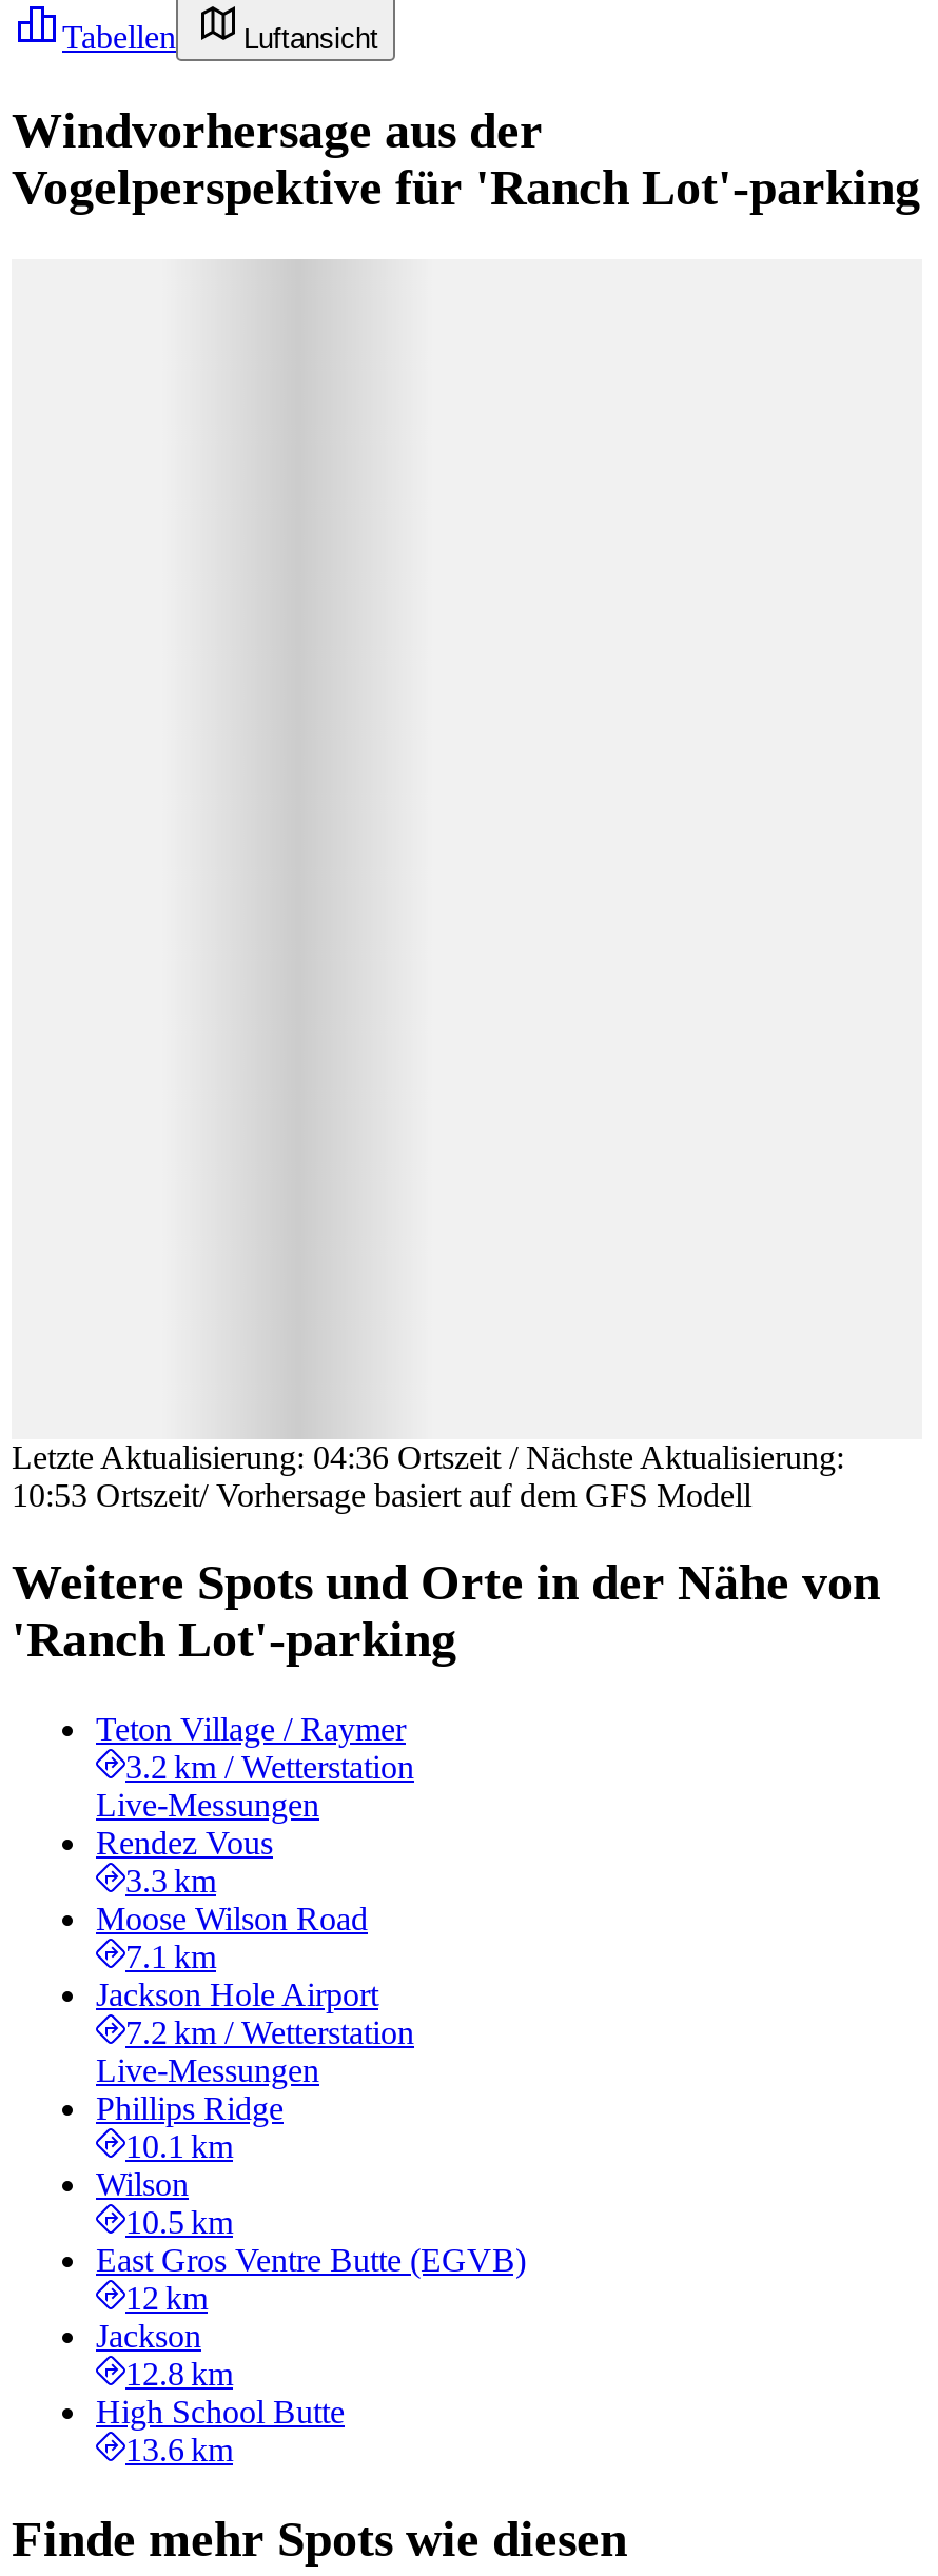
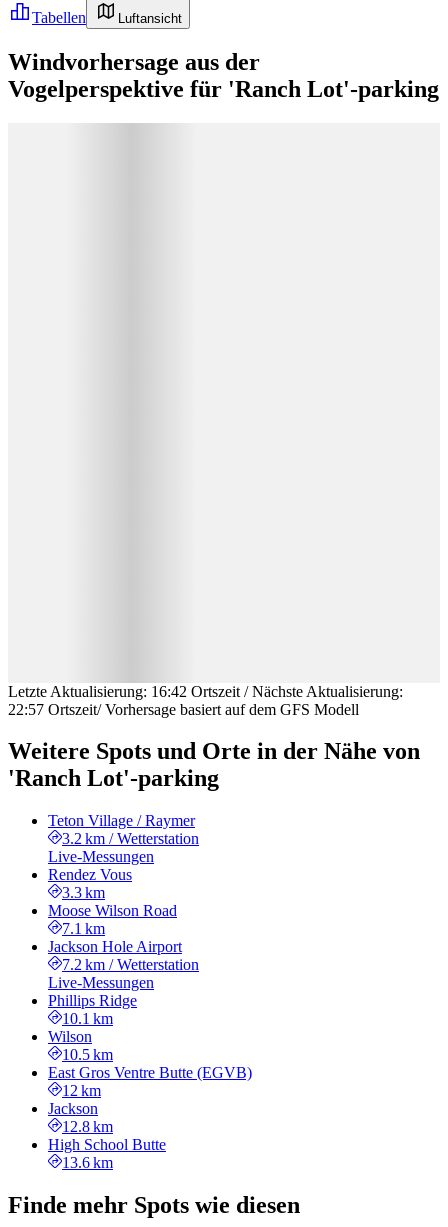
[12,1438,844,1474] Letzte Aktualisierung: 04:36 Ortszeit / Nächste Aktualisierung: -> [8,682,403,699] Letzte Aktualisierung: 16:42 Ortszeit / Nächste Aktualisierung:
[12,1476,751,1512] 10:53 Ortszeit/ Vorhersage basiert auf dem GFS Modell -> [8,700,359,717] 22:57 Ortszeit/ Vorhersage basiert auf dem GFS Modell

